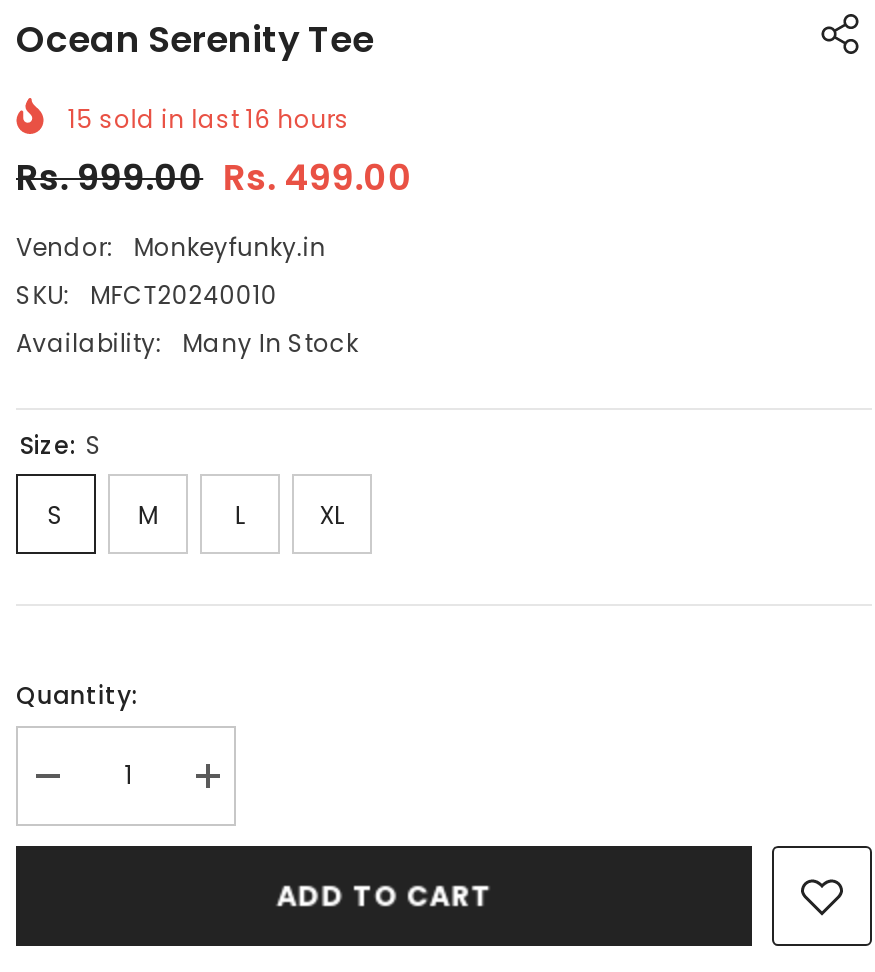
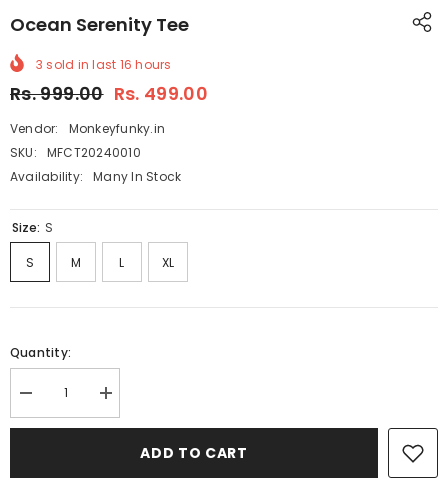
[68,102,350,136] 15 sold in last 16 hours -> [36,56,172,73] 3 sold in last 16 hours

